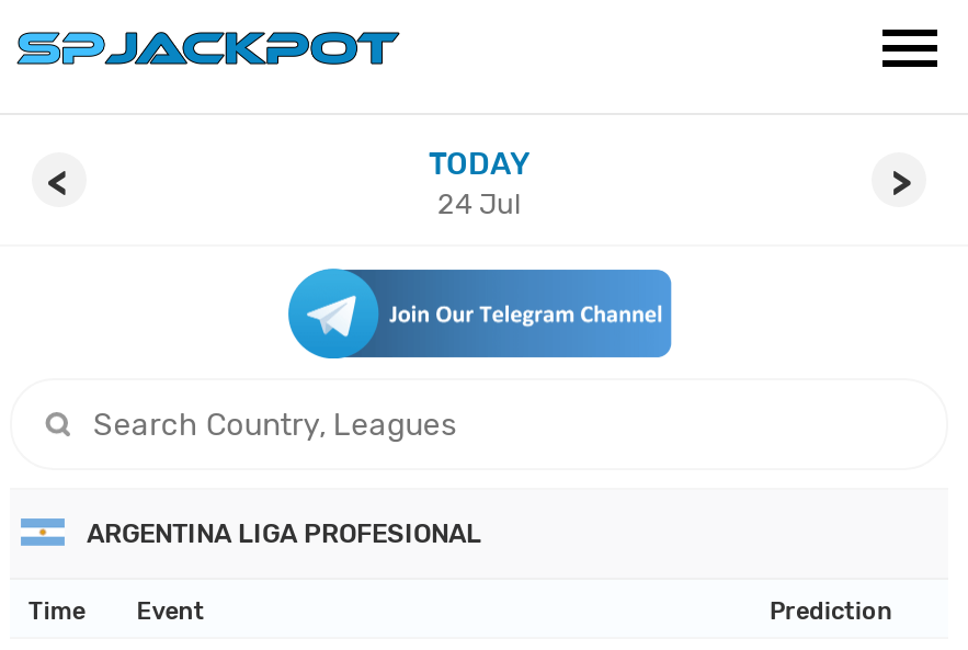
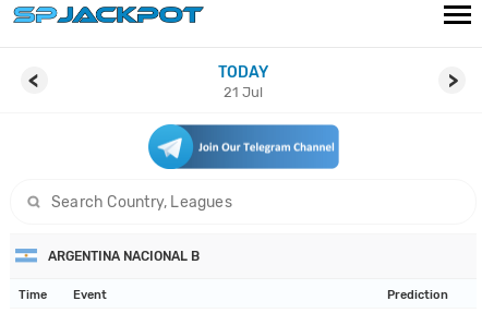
[437,187,521,220] 24 Jul -> [224,84,263,100] 21 Jul
[87,518,481,549] ARGENTINA LIGA PROFESIONAL -> [48,248,200,264] ARGENTINA NACIONAL B

